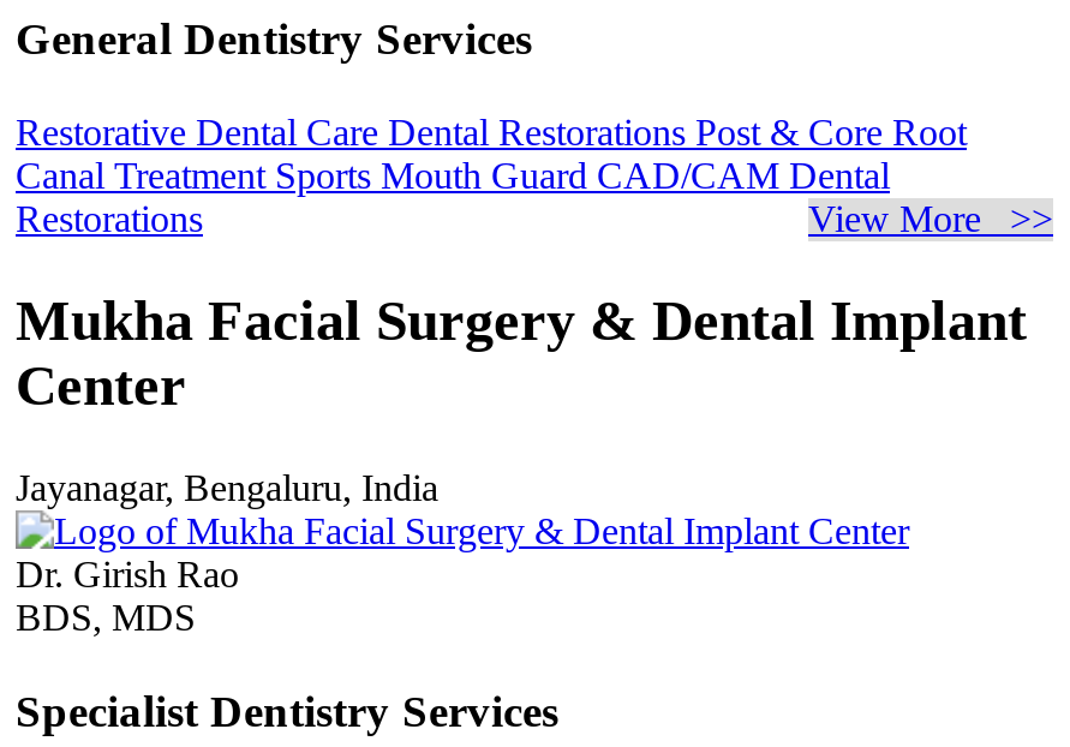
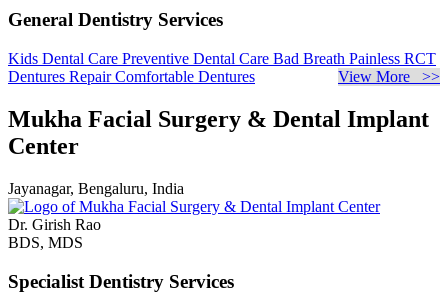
[16,112,967,239] Restorative Dental Care Dental Restorations Post & Core Root | Canal Treatment Sports Mouth Guard CAD/CAM Dental | Restorations -> [8,50,436,85] Kids Dental Care Preventive Dental Care Bad Breath Painless RCT | Dentures Repair Comfortable Dentures

